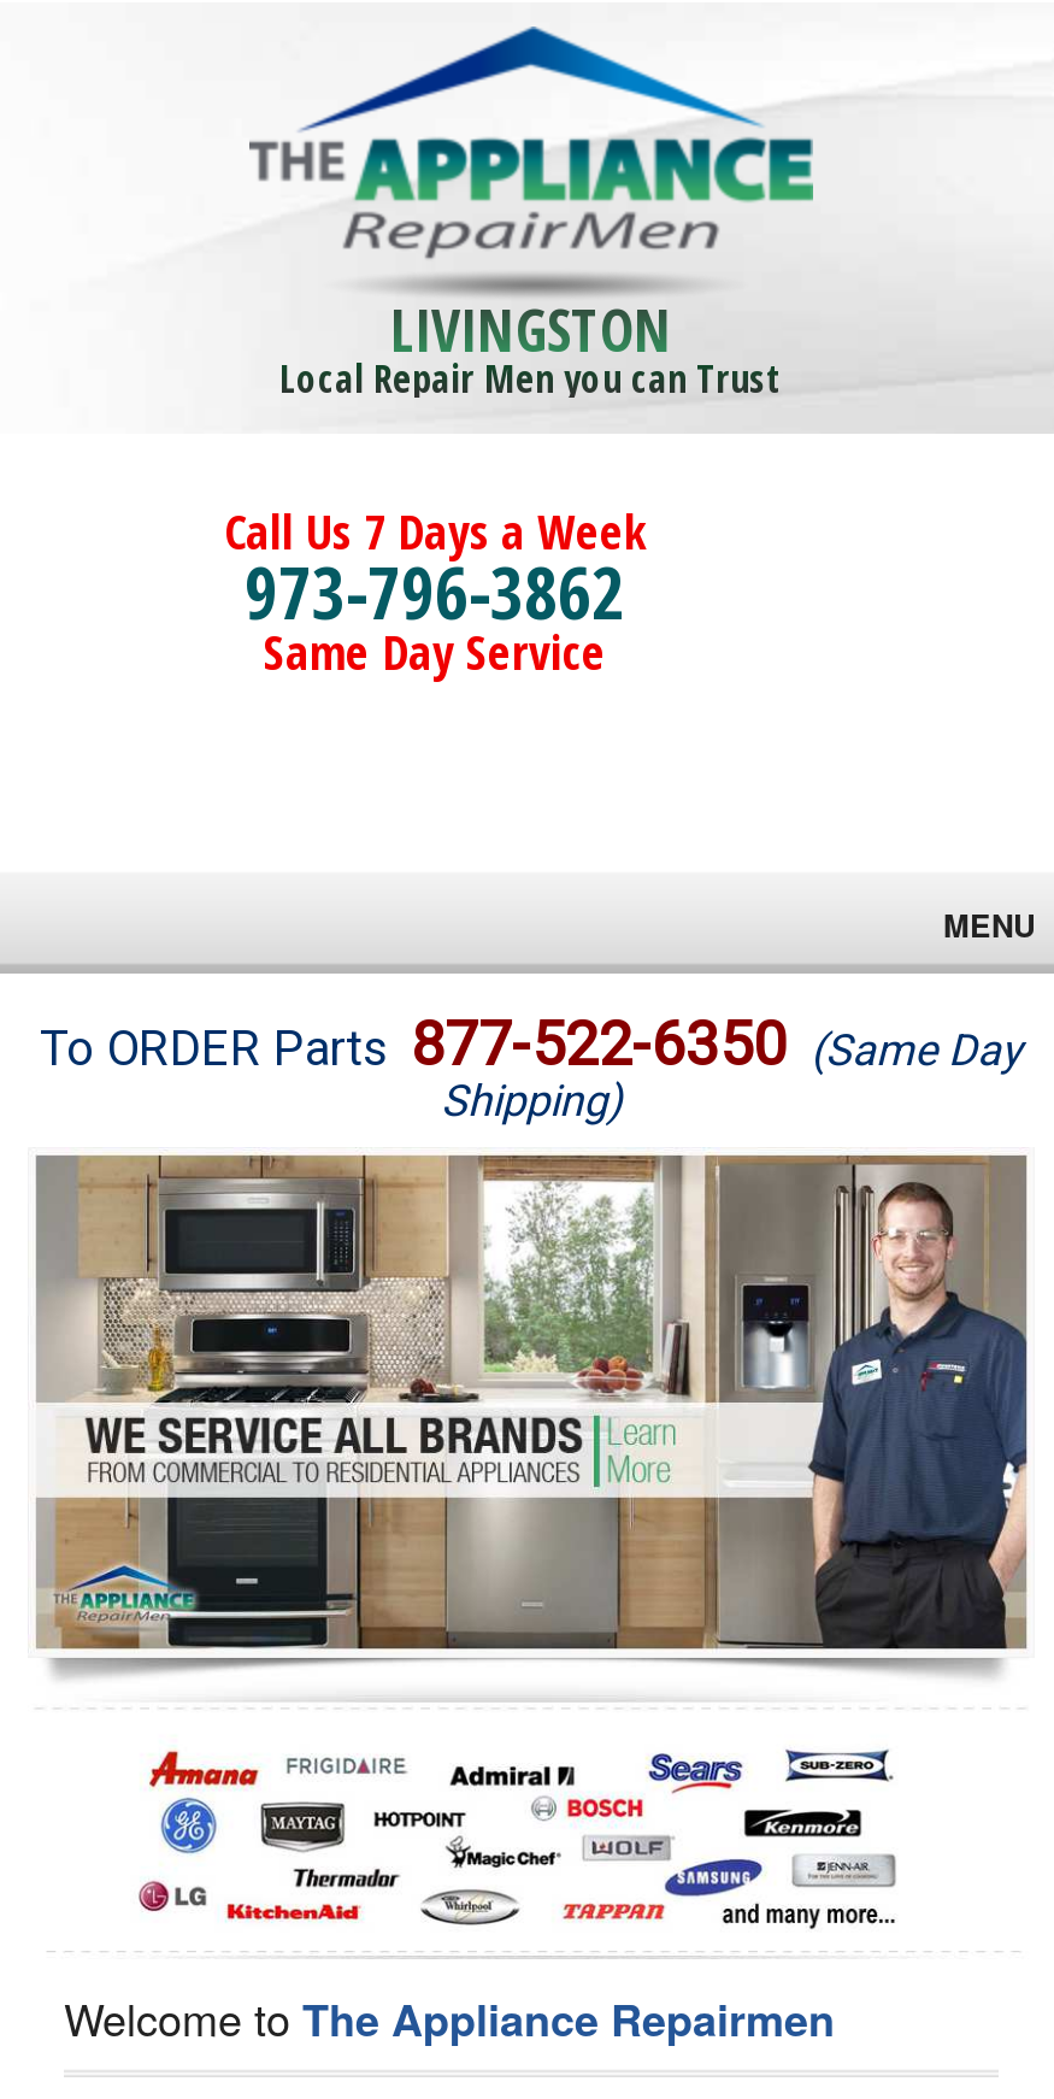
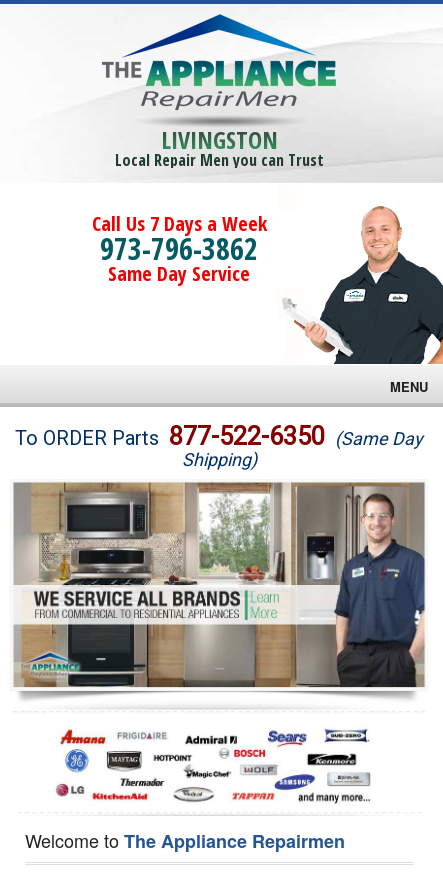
none -> [283,205,440,365] [image]

